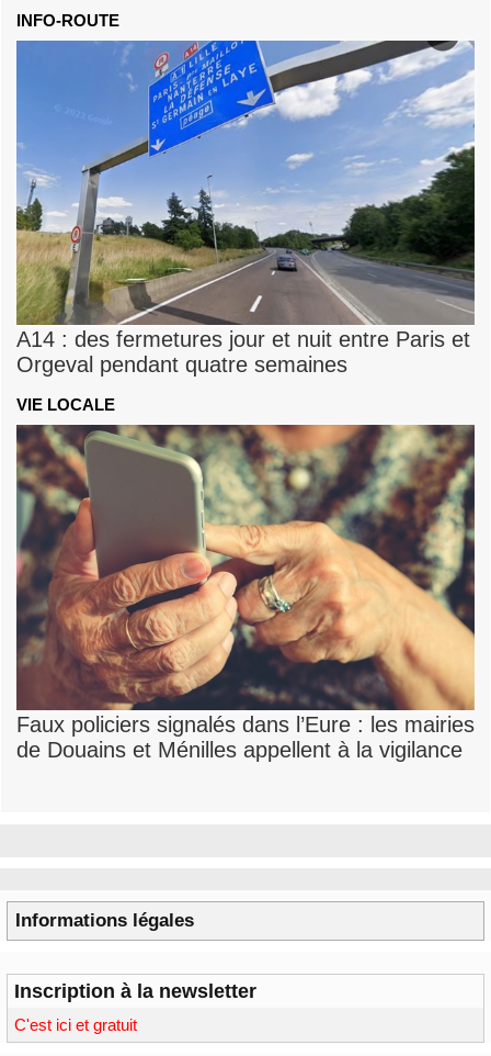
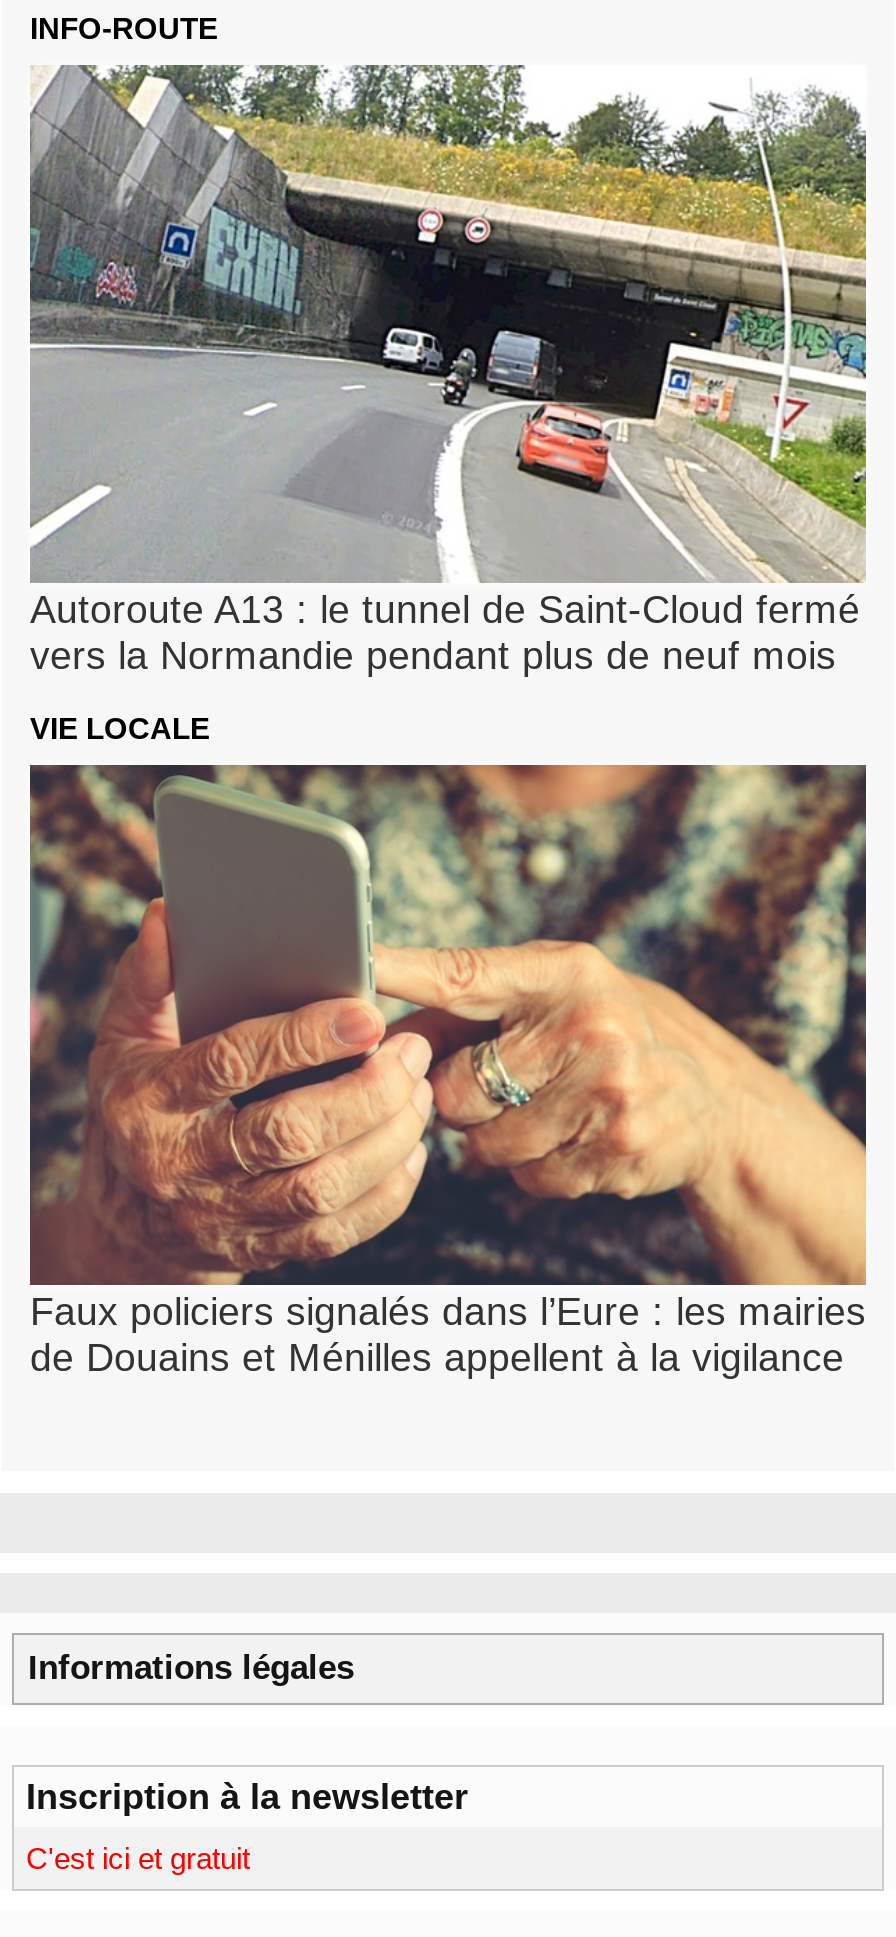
[15,40,476,377] [image] | A14 : des fermetures jour et nuit entre Paris et | Orgeval pendant quatre semaines -> [28,63,868,678] [image] | Autoroute A13 : le tunnel de Saint-Cloud fermé | vers la Normandie pendant plus de neuf mois

